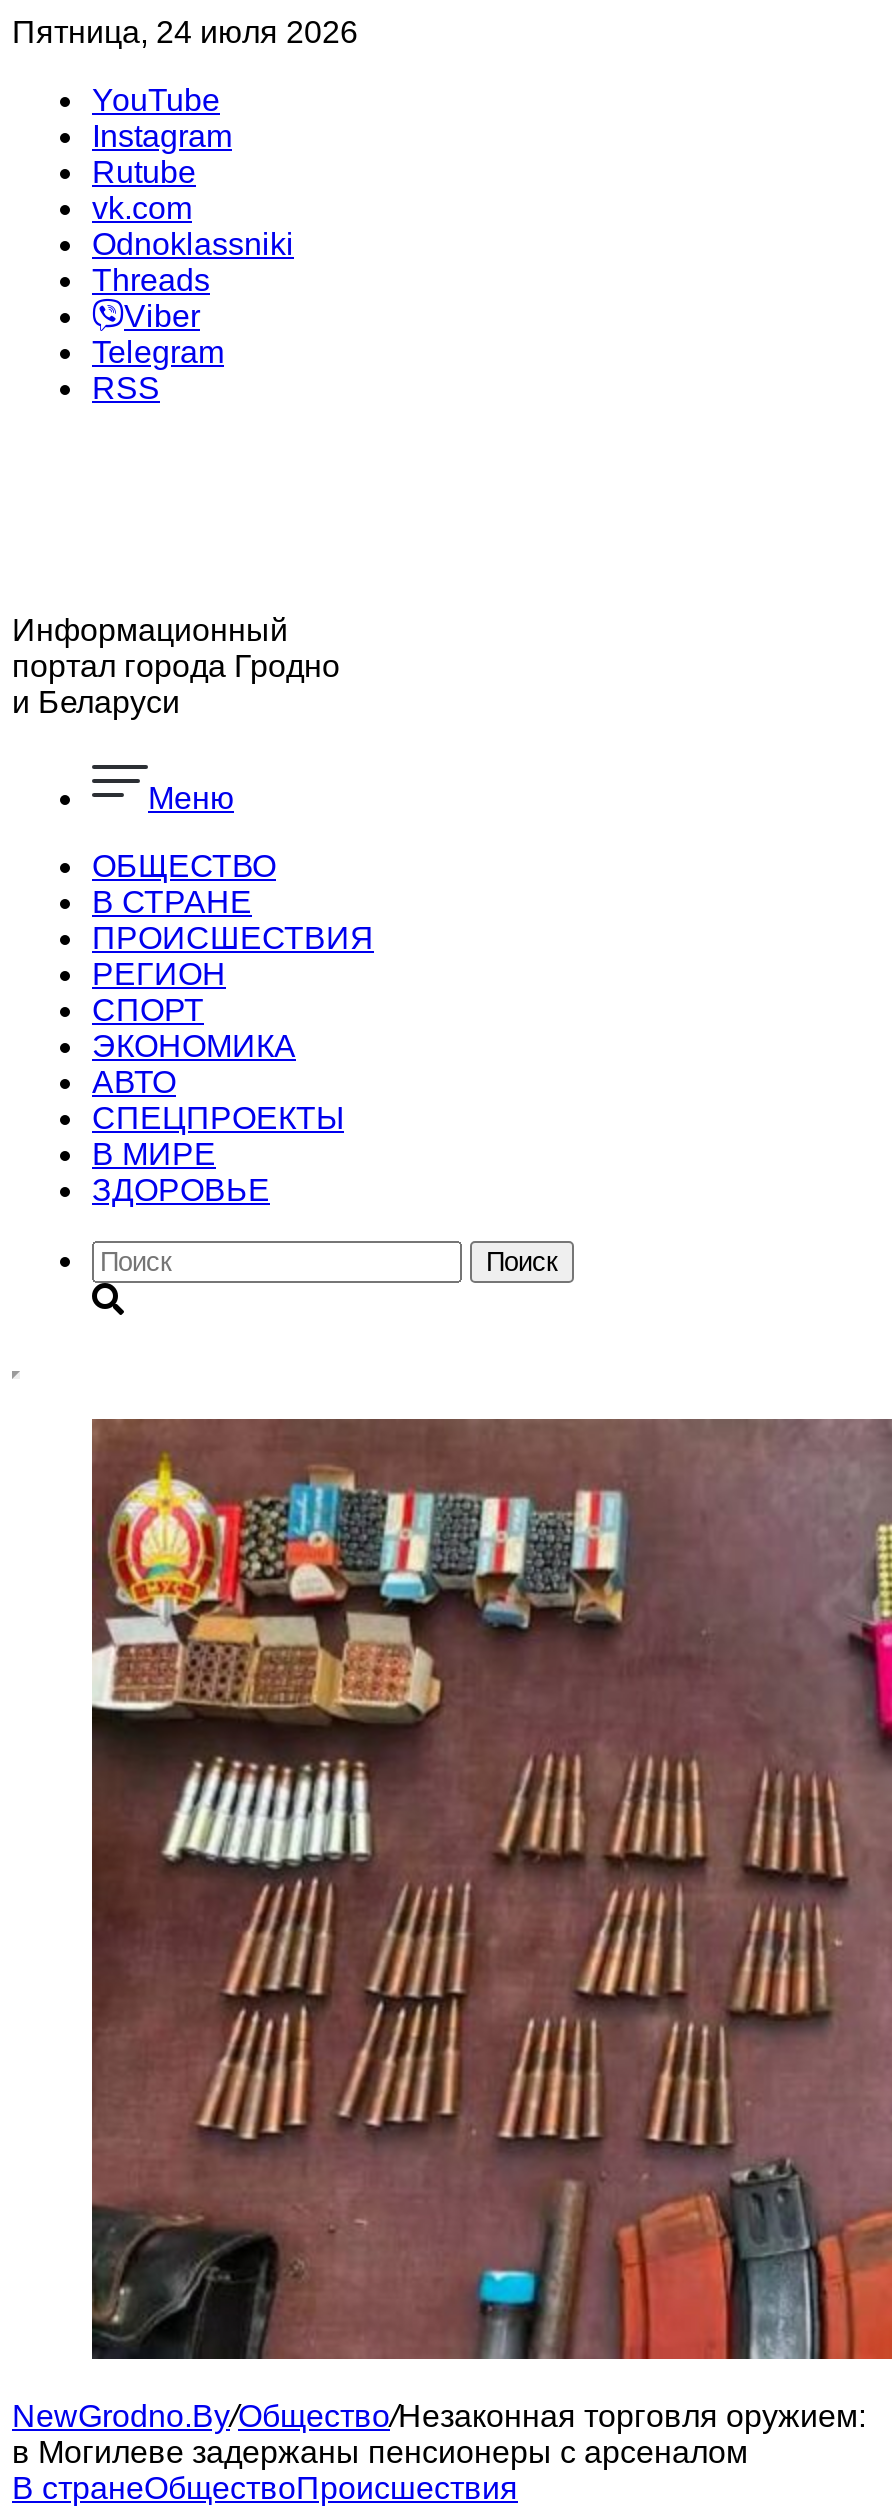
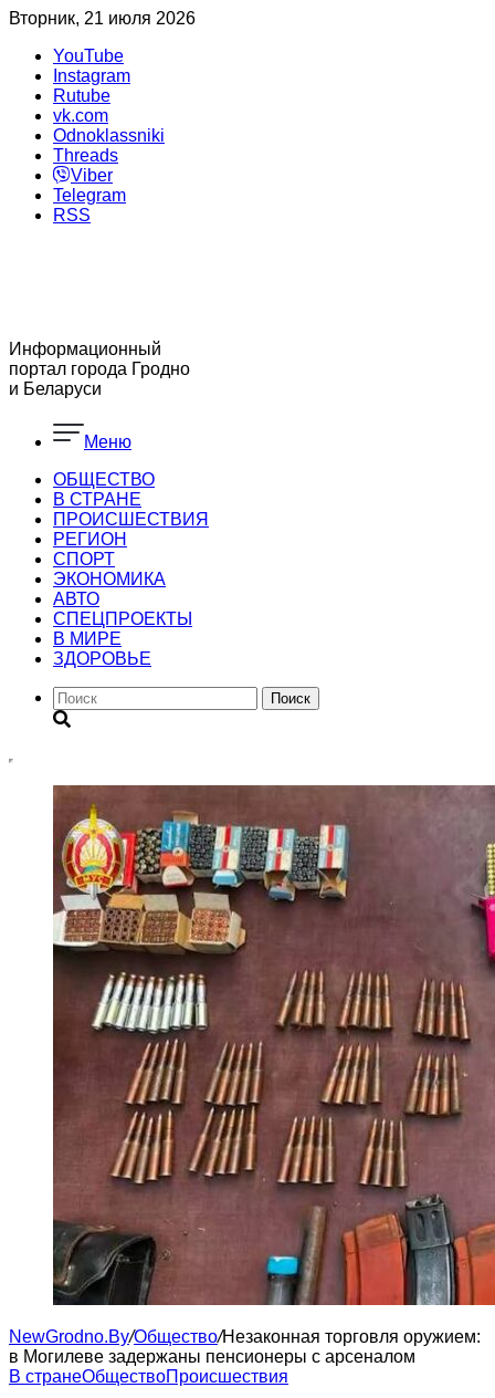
[12,15,358,49] Пятница, 24 июля 2026 -> [9,9,196,28] Вторник, 21 июля 2026

